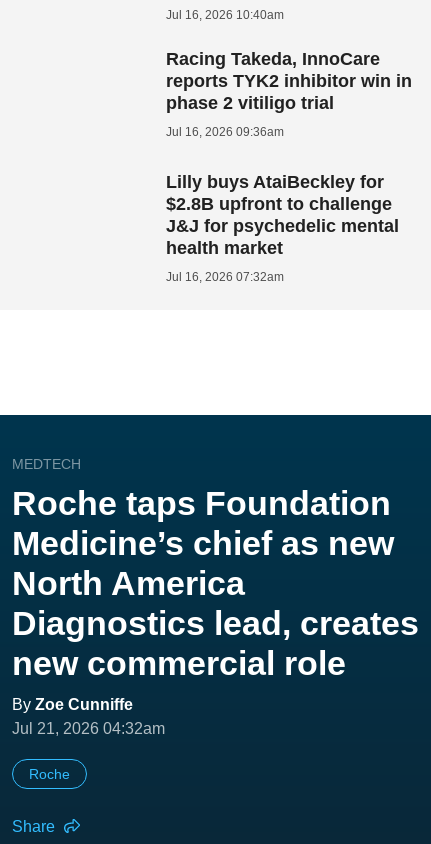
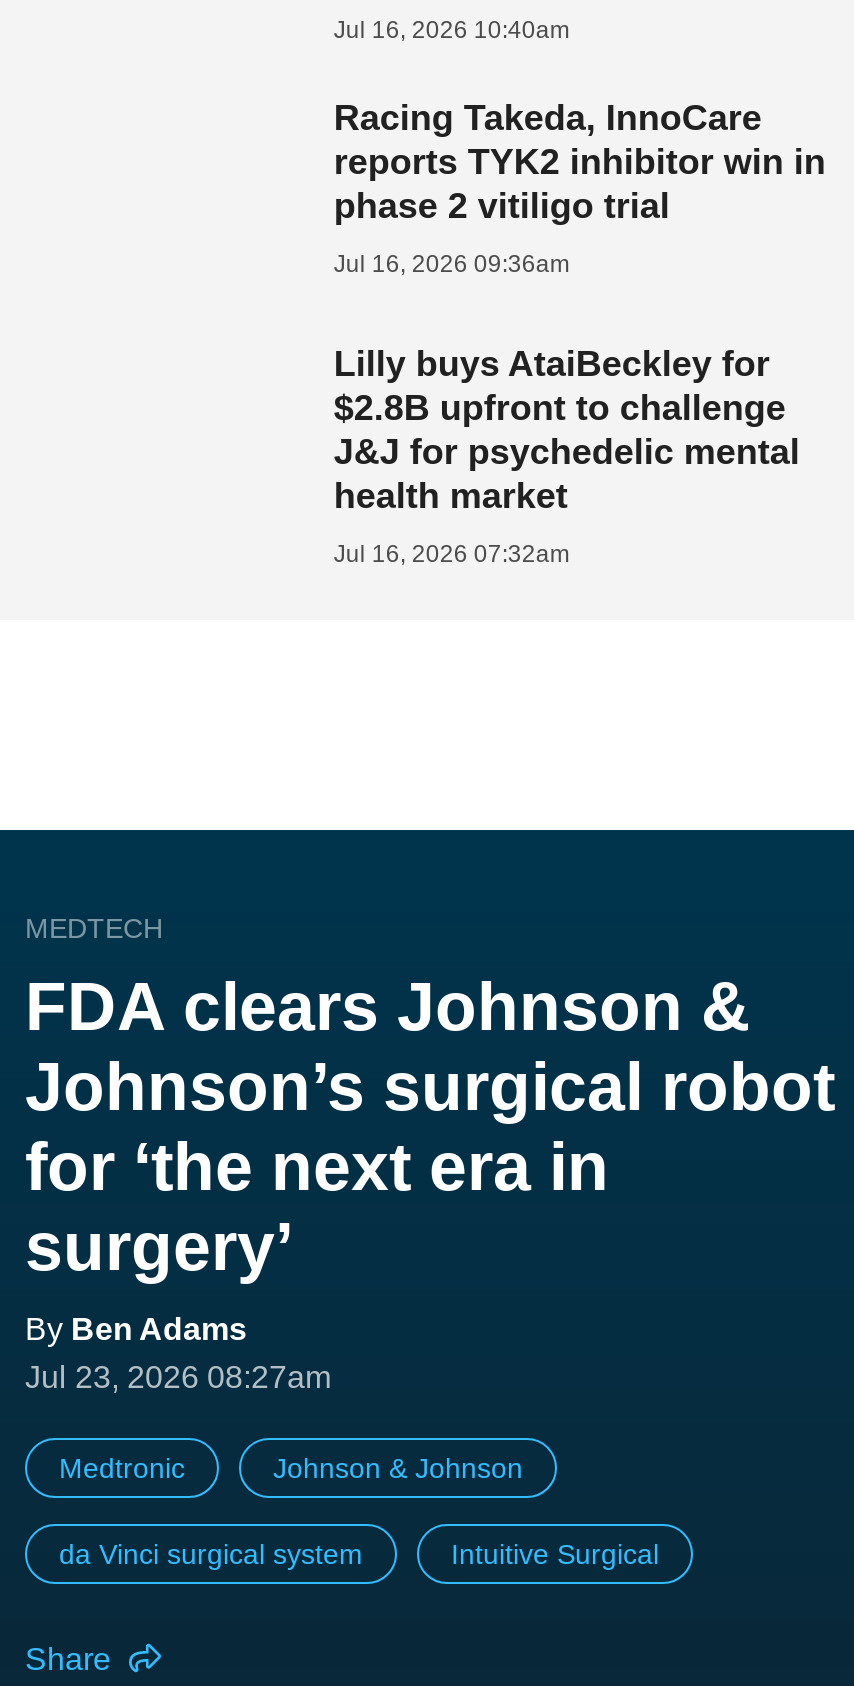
[12,484,419,782] Roche taps Foundation | Medicine’s chief as new | North America | Diagnostics lead, creates | new commercial role | By Zoe Cunniffe | Jul 21, 2026 04:32am | Roche -> [25,967,835,1569] FDA clears Johnson & | Johnson’s surgical robot | for ‘the next era in | surgery’ | By Ben Adams | Jul 23, 2026 08:27am | Medtronic | Johnson & Johnson | da Vinci surgical system | Intuitive Surgical

